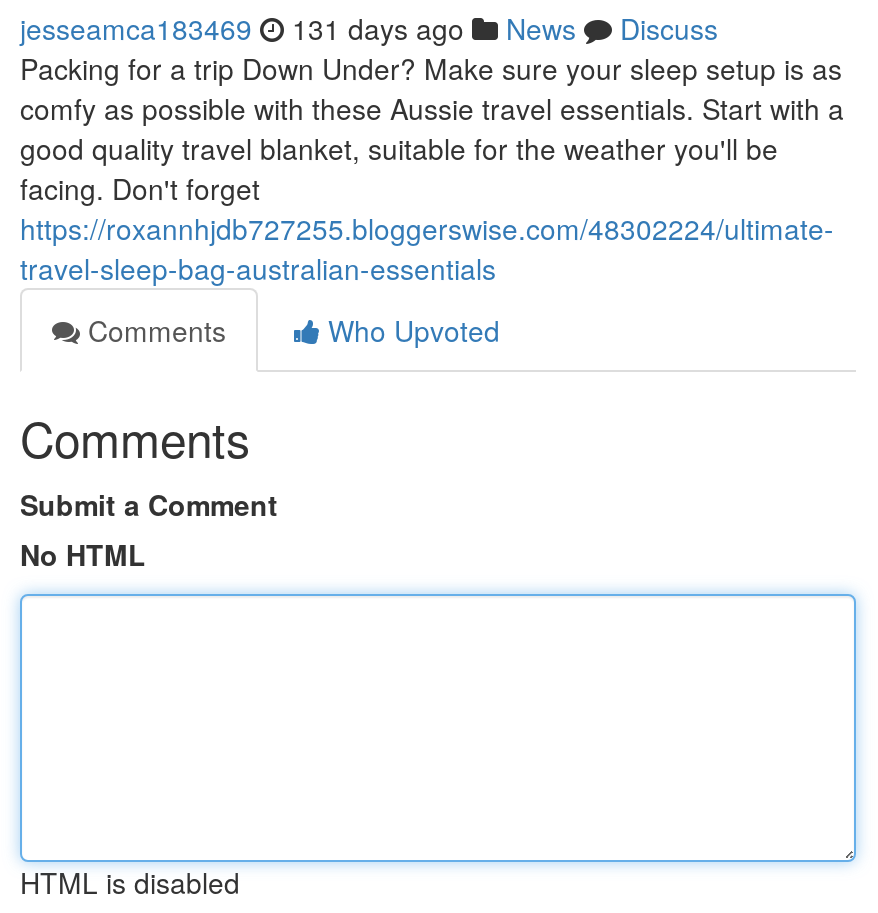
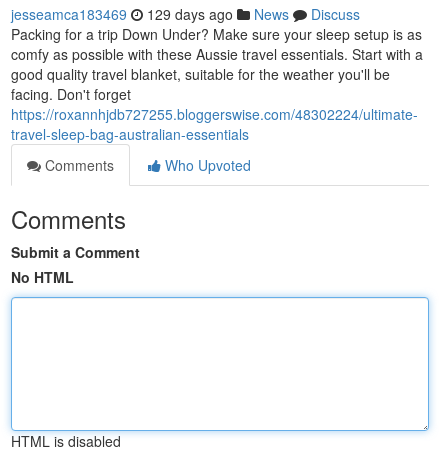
[20,8,718,48] jesseamca183469 131 days ago News Discuss -> [11,4,360,24] jesseamca183469 129 days ago News Discuss

